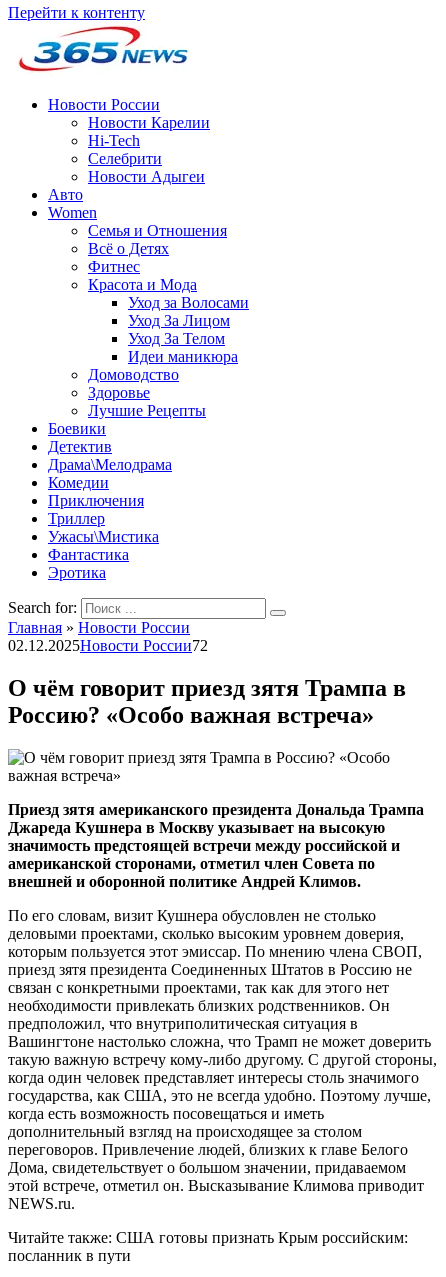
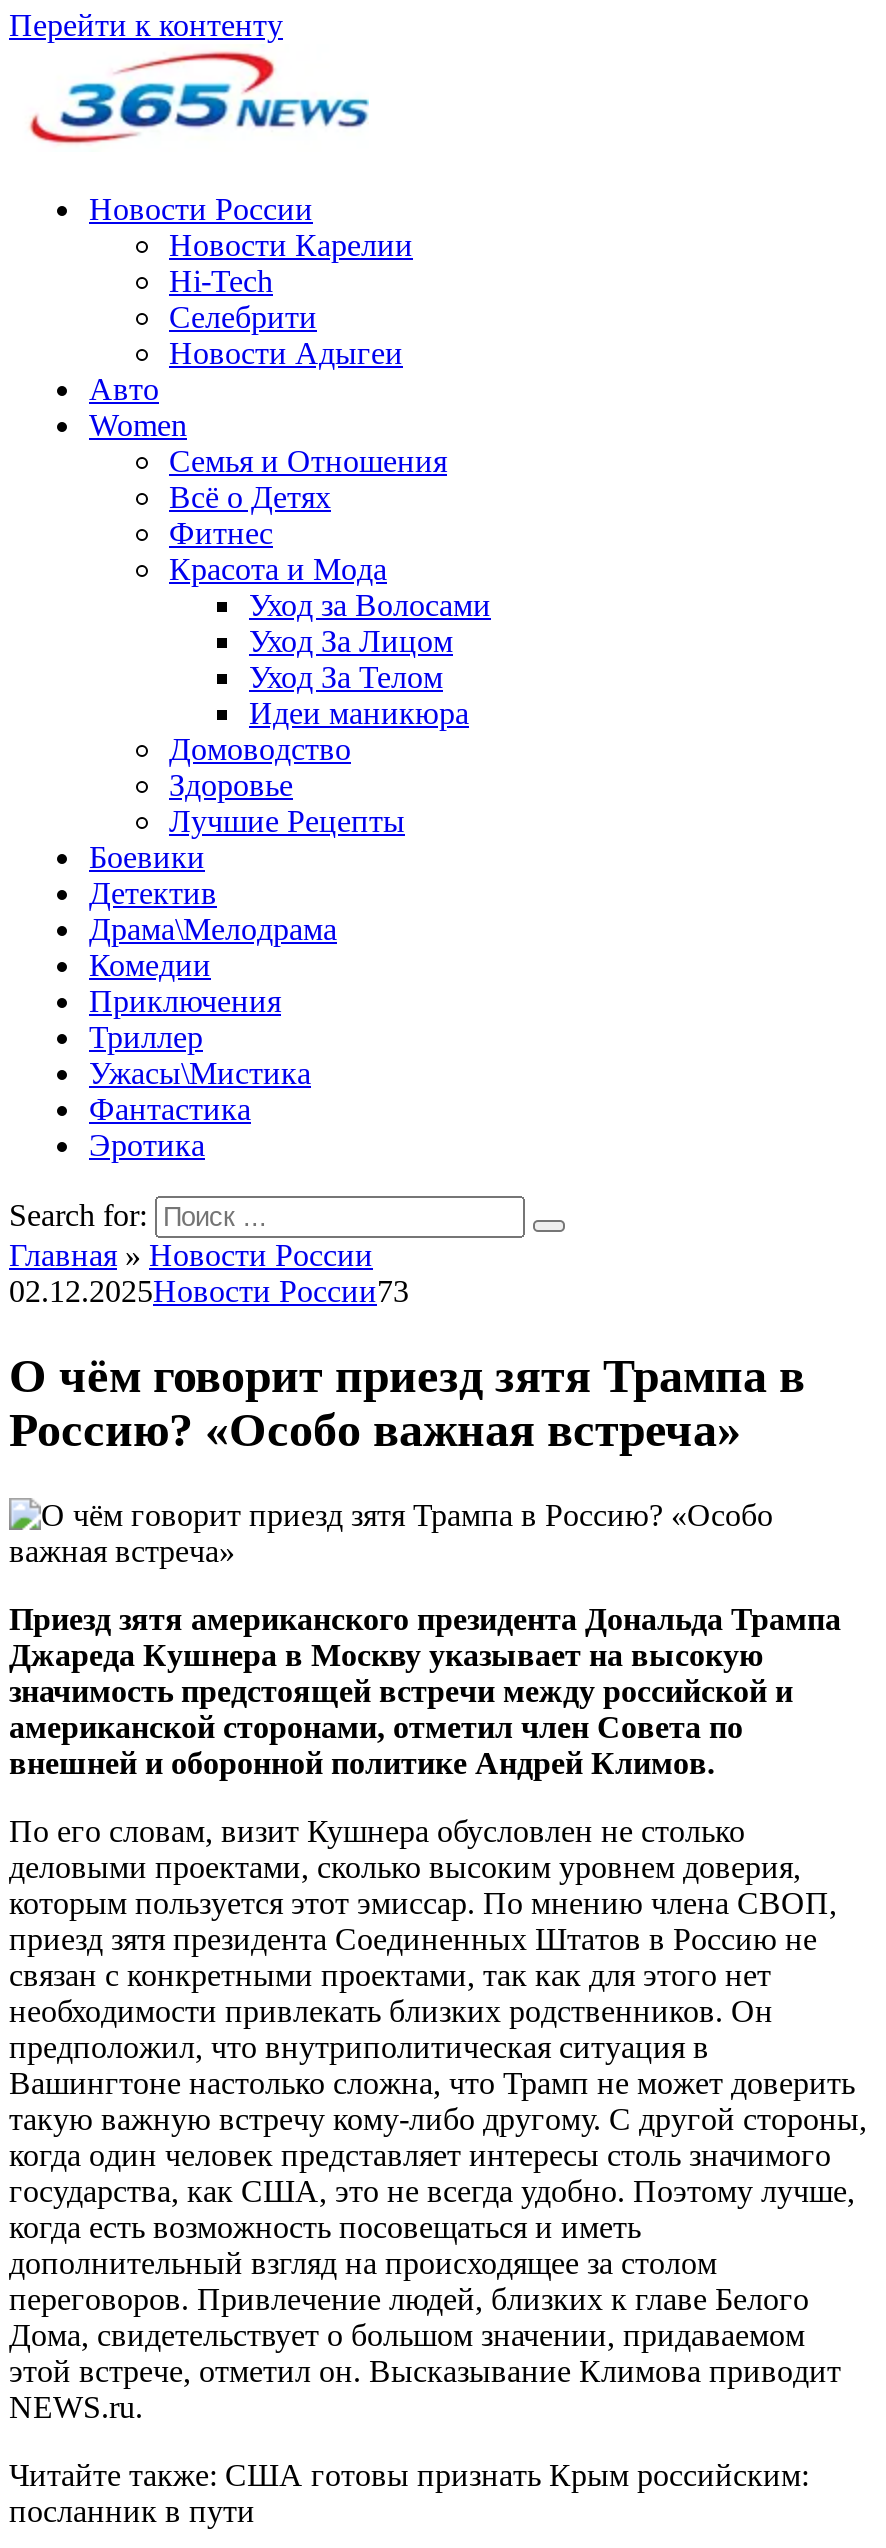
[8,637,208,654] 02.12.2025Новости России72 -> [9,1274,409,1308] 02.12.2025Новости России73

